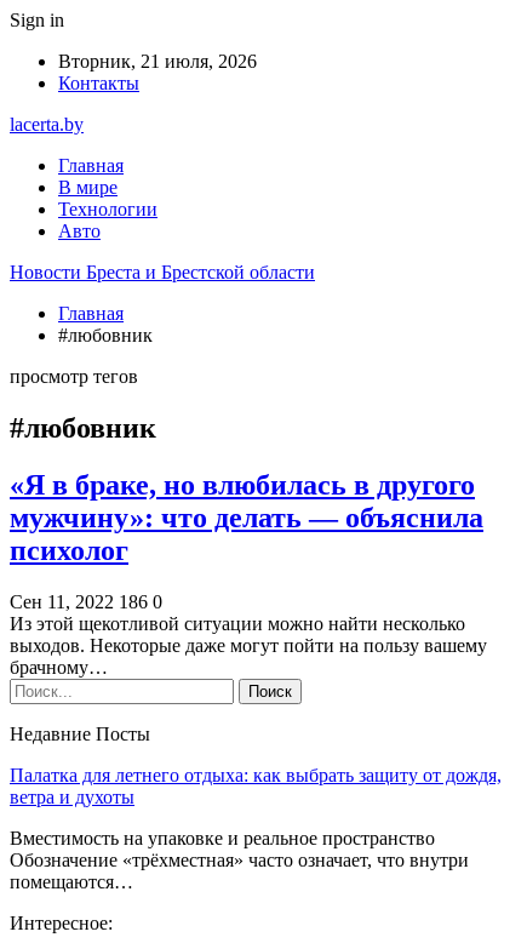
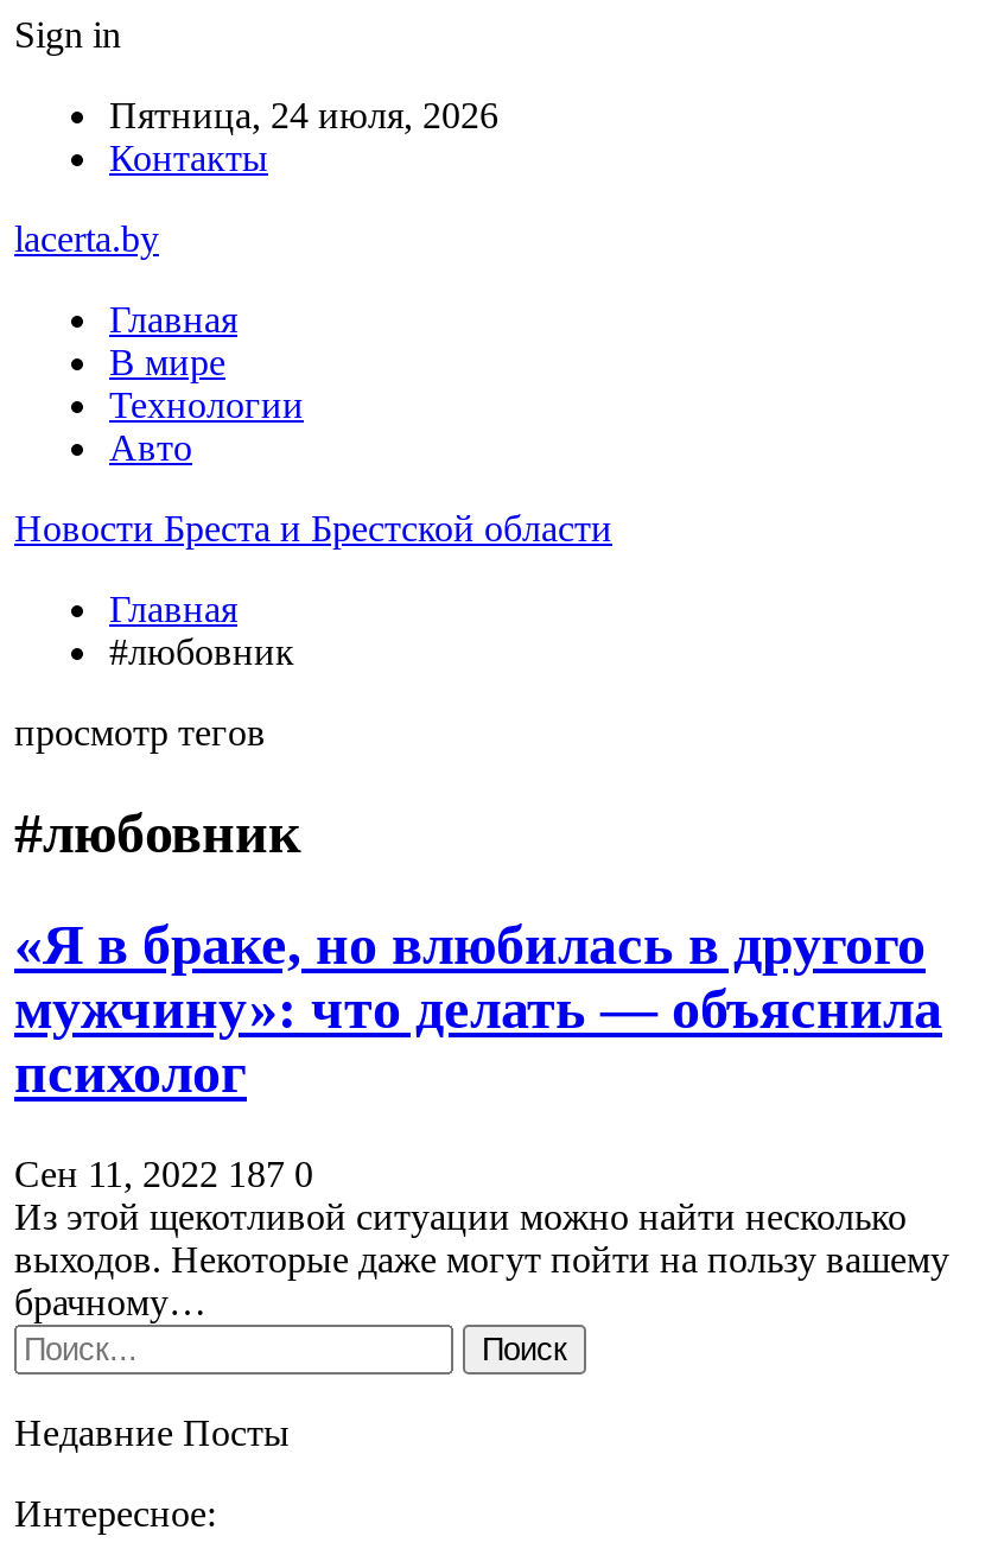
[58,51,257,72] Вторник, 21 июля, 2026 -> [109,95,498,135] Пятница, 24 июля, 2026
[10,591,162,612] Сен 11, 2022 186 0 -> [14,1153,313,1193] Сен 11, 2022 187 0
[10,764,502,892] Палатка для летнего отдыха: как выбрать защиту от дождя, | ветра и духоты | Вместимость на упаковке и реальное пространство | Обозначение «трёхместная» часто означает, что внутри | помещаются… -> none

